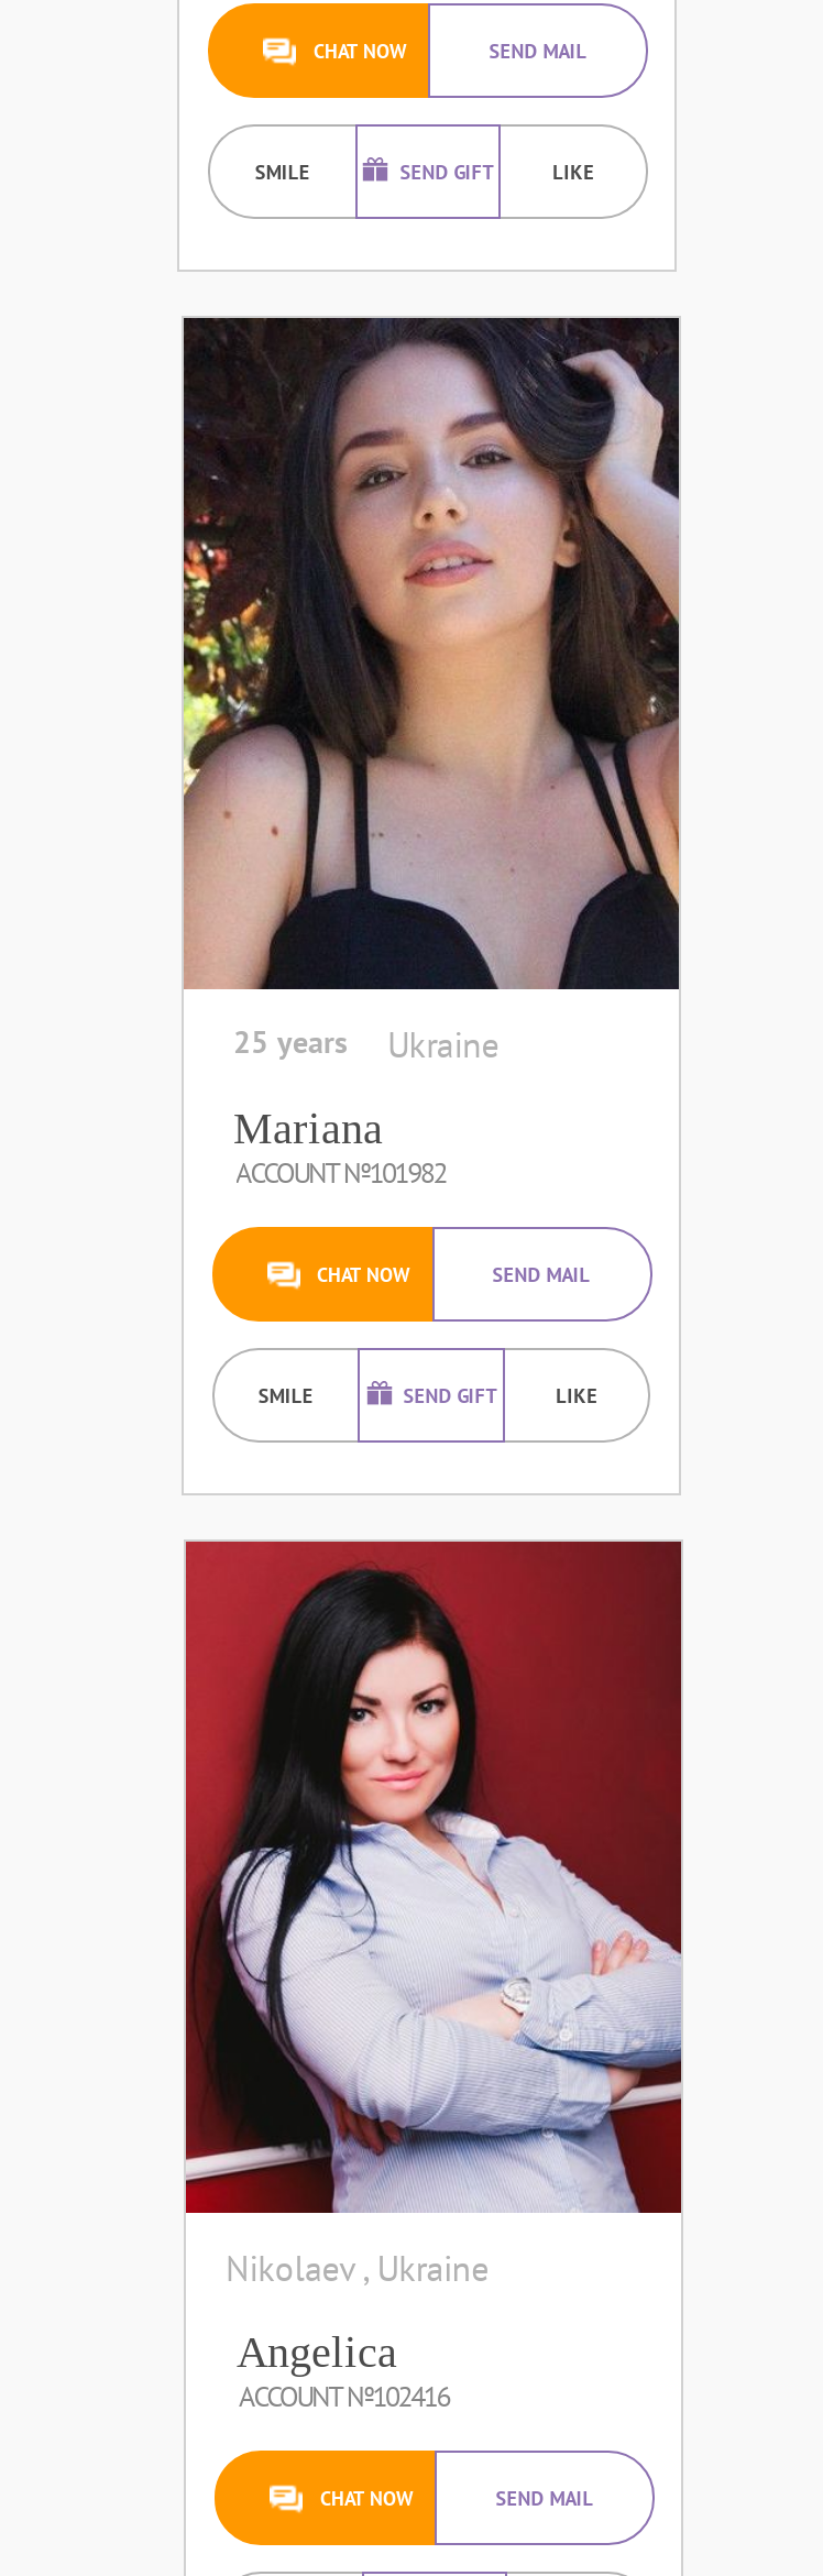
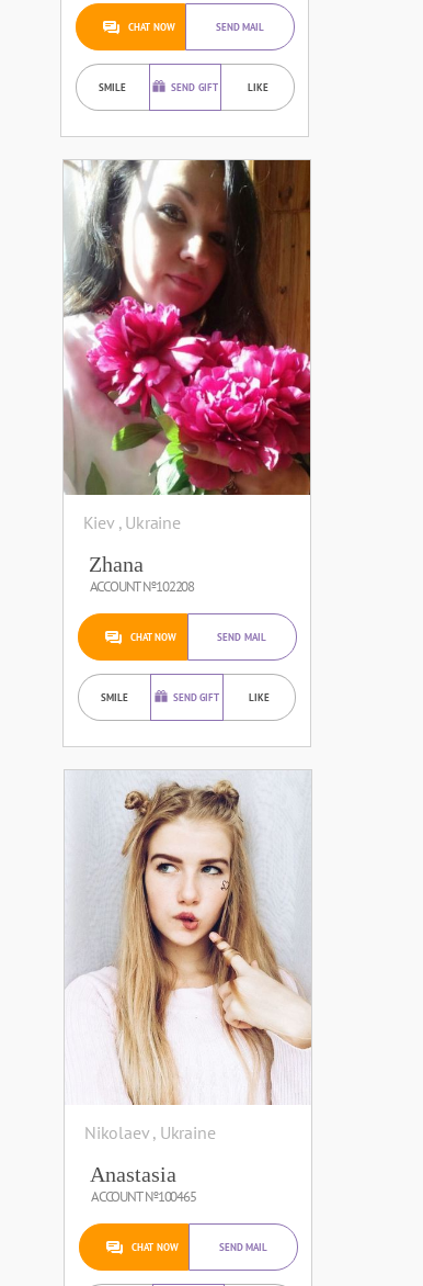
[182,316,681,1066] [image] | 25 years | Ukraine -> [64,159,311,533] [image] | Kiev , Ukraine
[233,1104,446,1192] Mariana | ACCOUNT №101982 -> [88,552,194,596] Zhana | ACCOUNT №102208
[184,1539,683,2215] [image] -> [65,770,311,1105] [image]
[237,2327,449,2415] Angelica | ACCOUNT №102416 -> [90,1162,196,1206] Anastasia | ACCOUNT №100465

